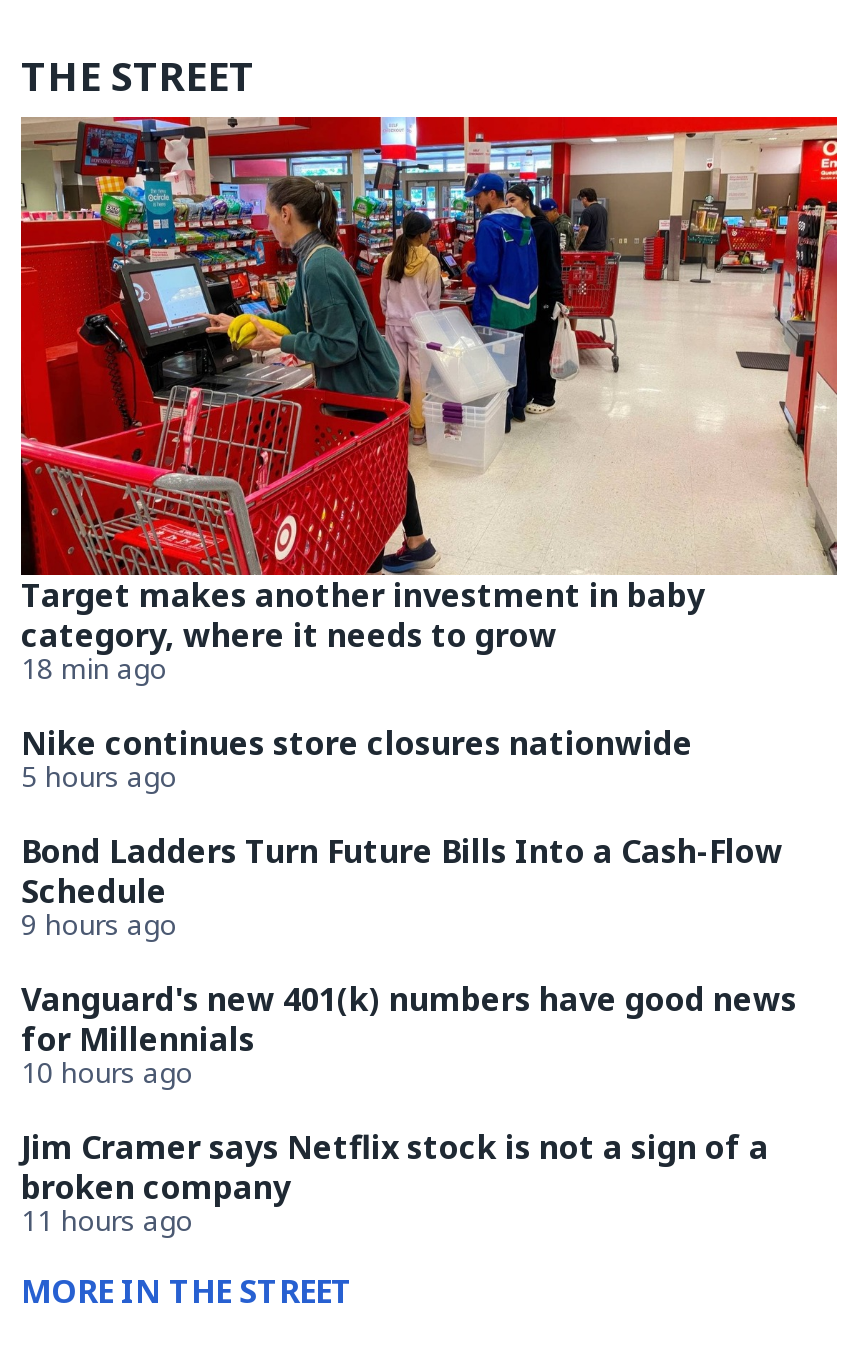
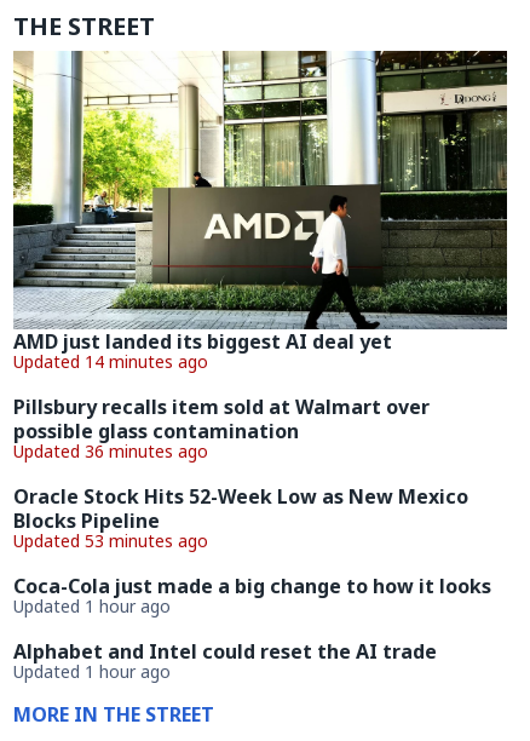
[19,114,839,688] [image] | Target makes another investment in baby | category, where it needs to grow | 18 min ago -> [12,50,508,373] [image] | AMD just landed its biggest AI deal yet | Updated 14 minutes ago
[21,722,693,796] Nike continues store closures nationwide | 5 hours ago -> [13,393,430,462] Pillsbury recalls item sold at Walmart over | possible glass contamination | Updated 36 minutes ago
[21,830,783,944] Bond Ladders Turn Future Bills Into a Cash-Flow | Schedule | 9 hours ago -> [13,483,468,552] Oracle Stock Hits 52-Week Low as New Mexico | Blocks Pipeline | Updated 53 minutes ago
[21,978,797,1092] Vanguard's new 401(k) numbers have good news | for Millennials | 10 hours ago -> [13,572,491,617] Coca-Cola just made a big change to how it looks | Updated 1 hour ago
[21,1126,769,1240] Jim Cramer says Netflix stock is not a sign of a | broken company | 11 hours ago -> [13,638,437,683] Alphabet and Intel could reset the AI trade | Updated 1 hour ago

